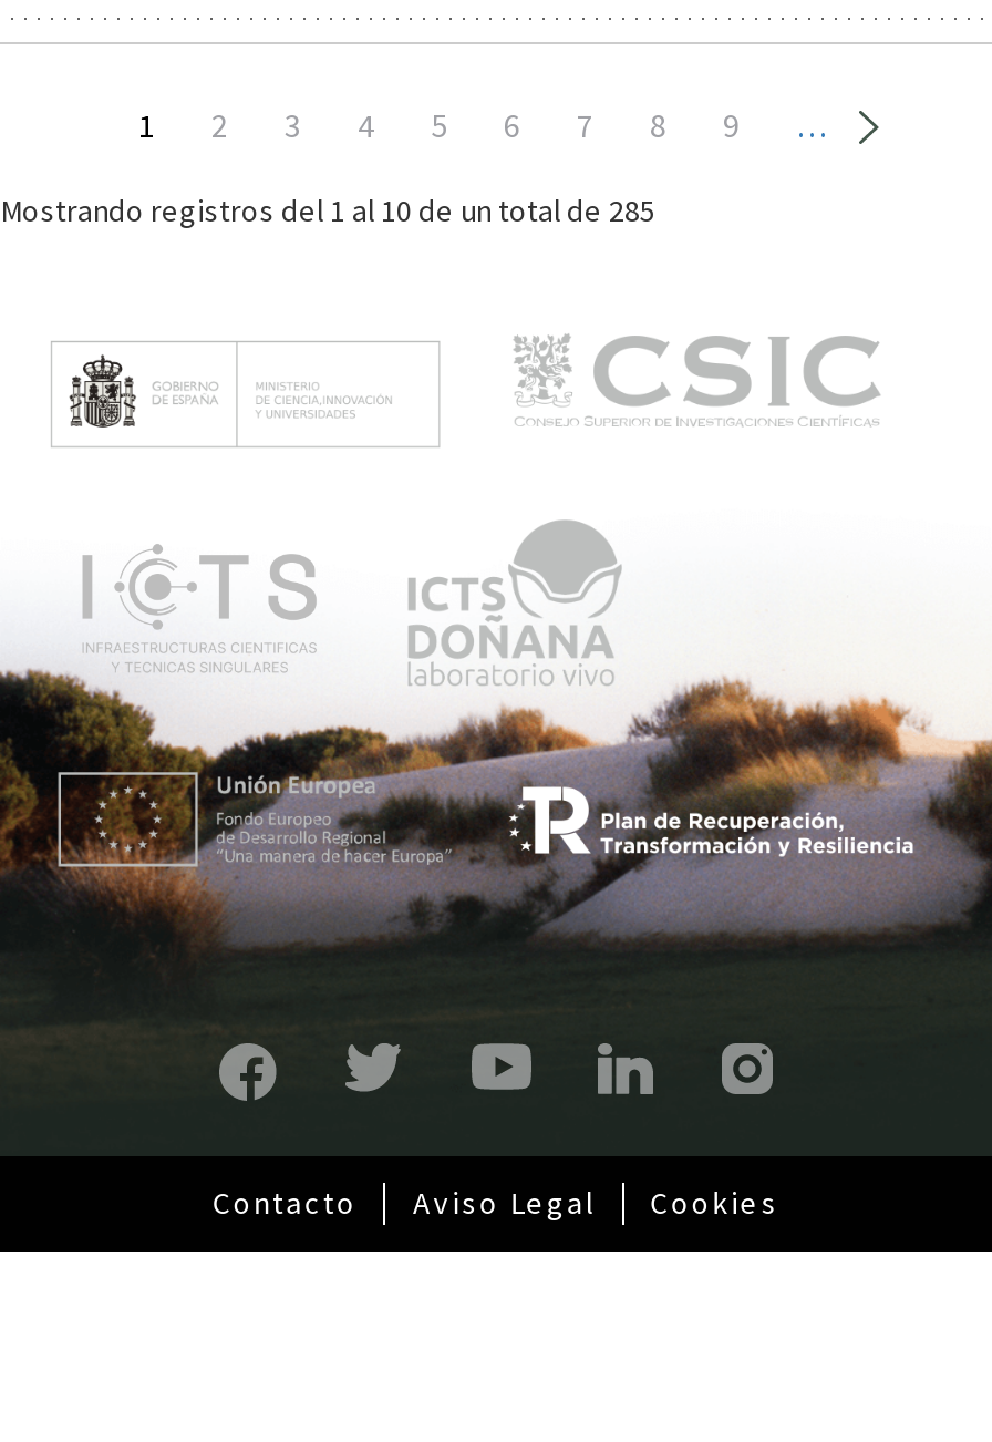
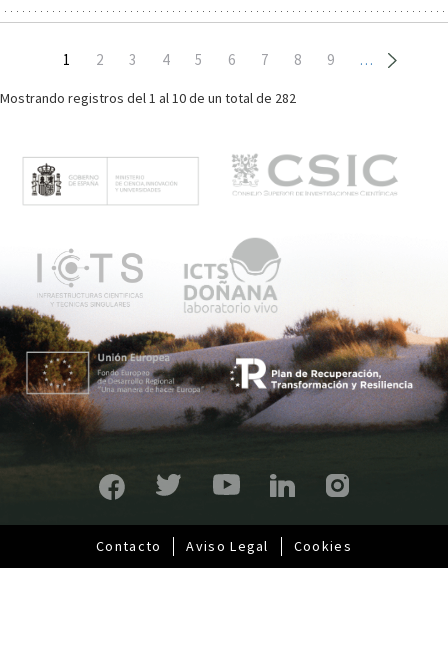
[0,190,655,230] Mostrando registros del 1 al 10 de un total de 285 -> [0,89,296,107] Mostrando registros del 1 al 10 de un total de 282

